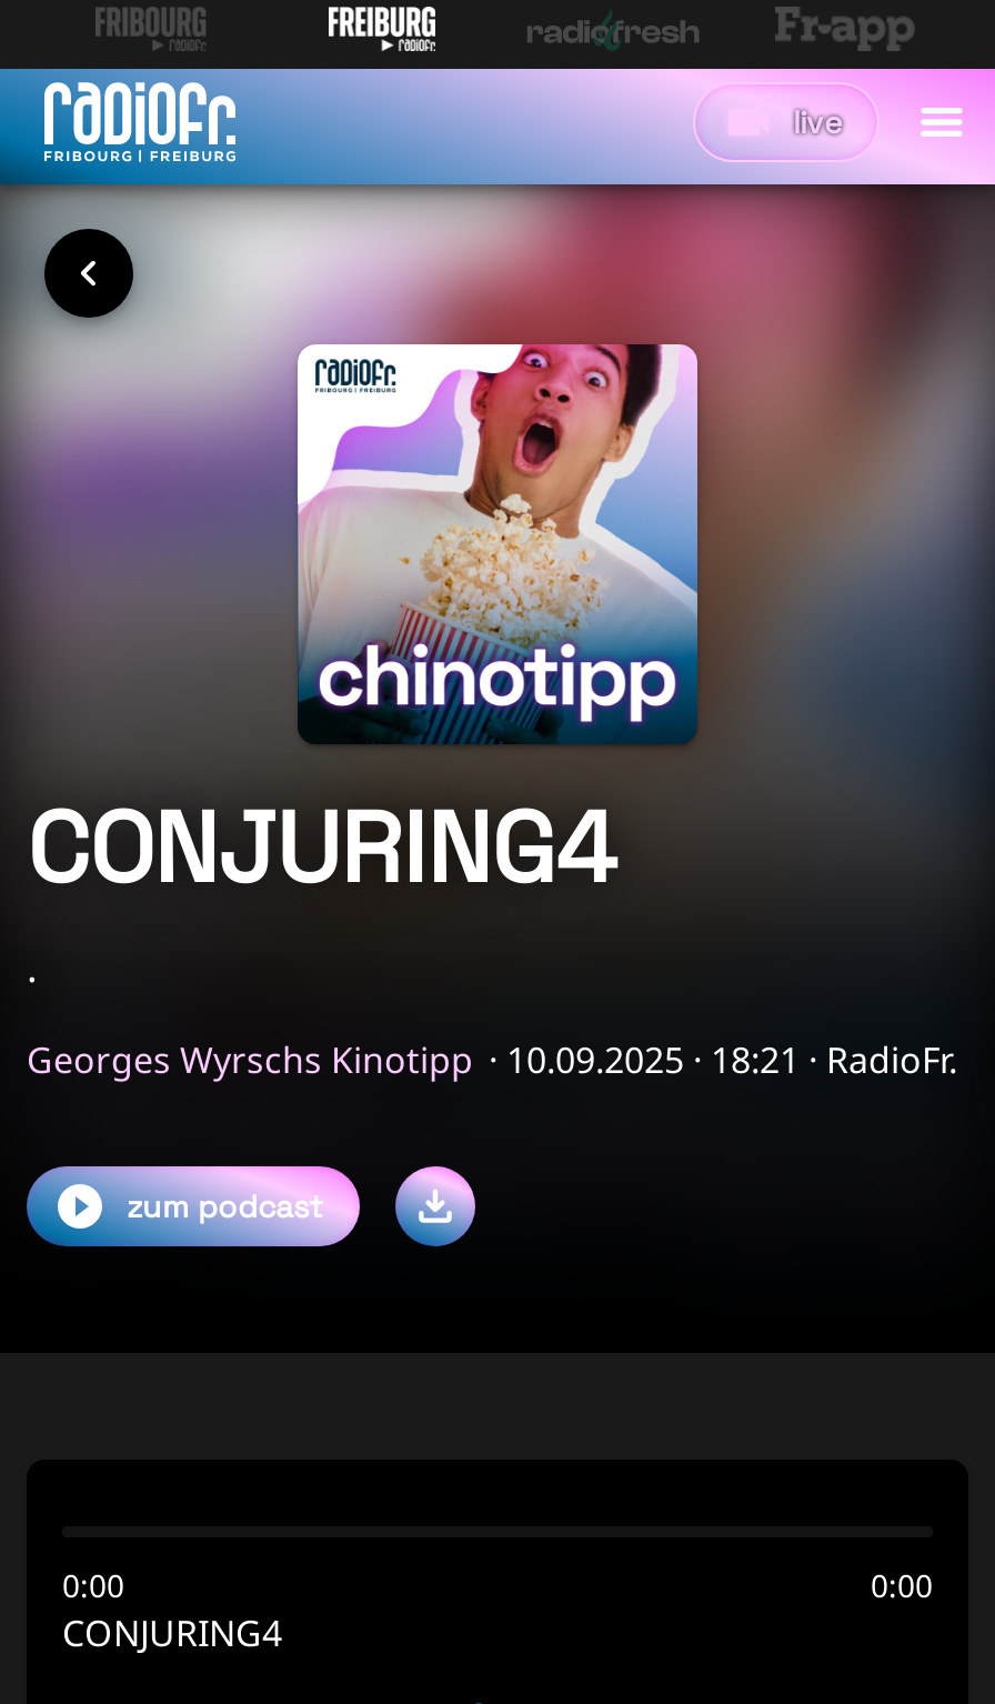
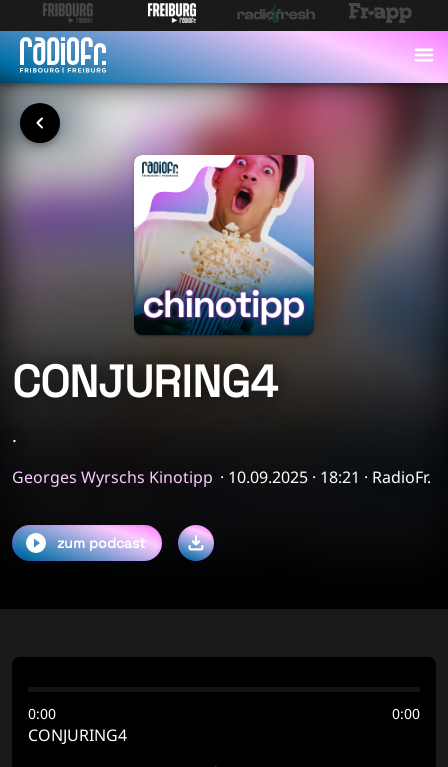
[793,102,842,142] live -> none

